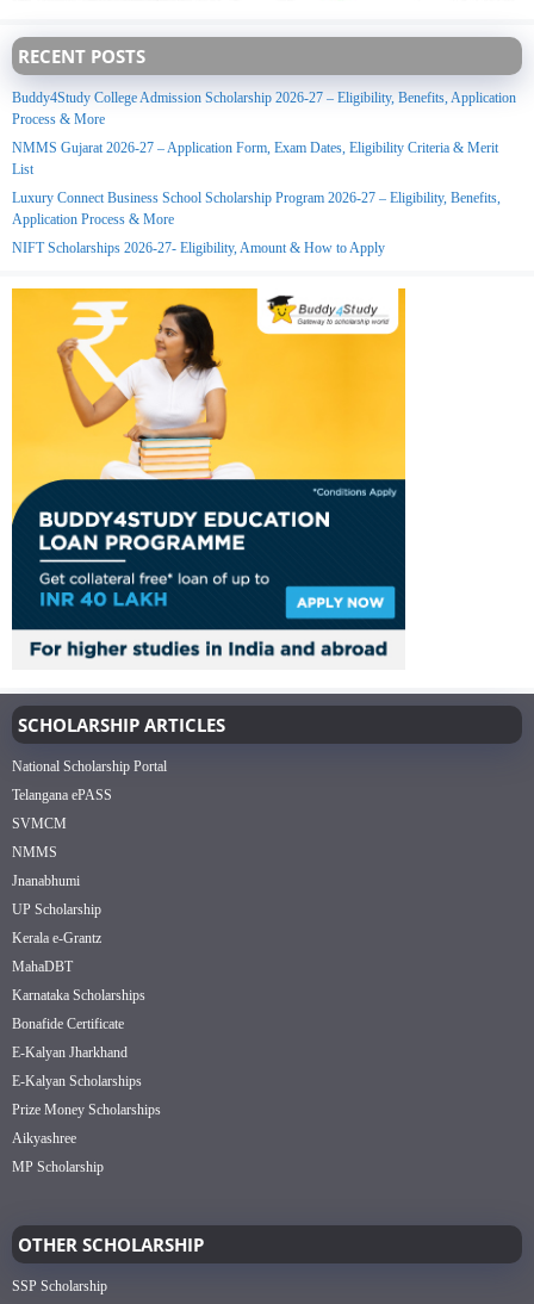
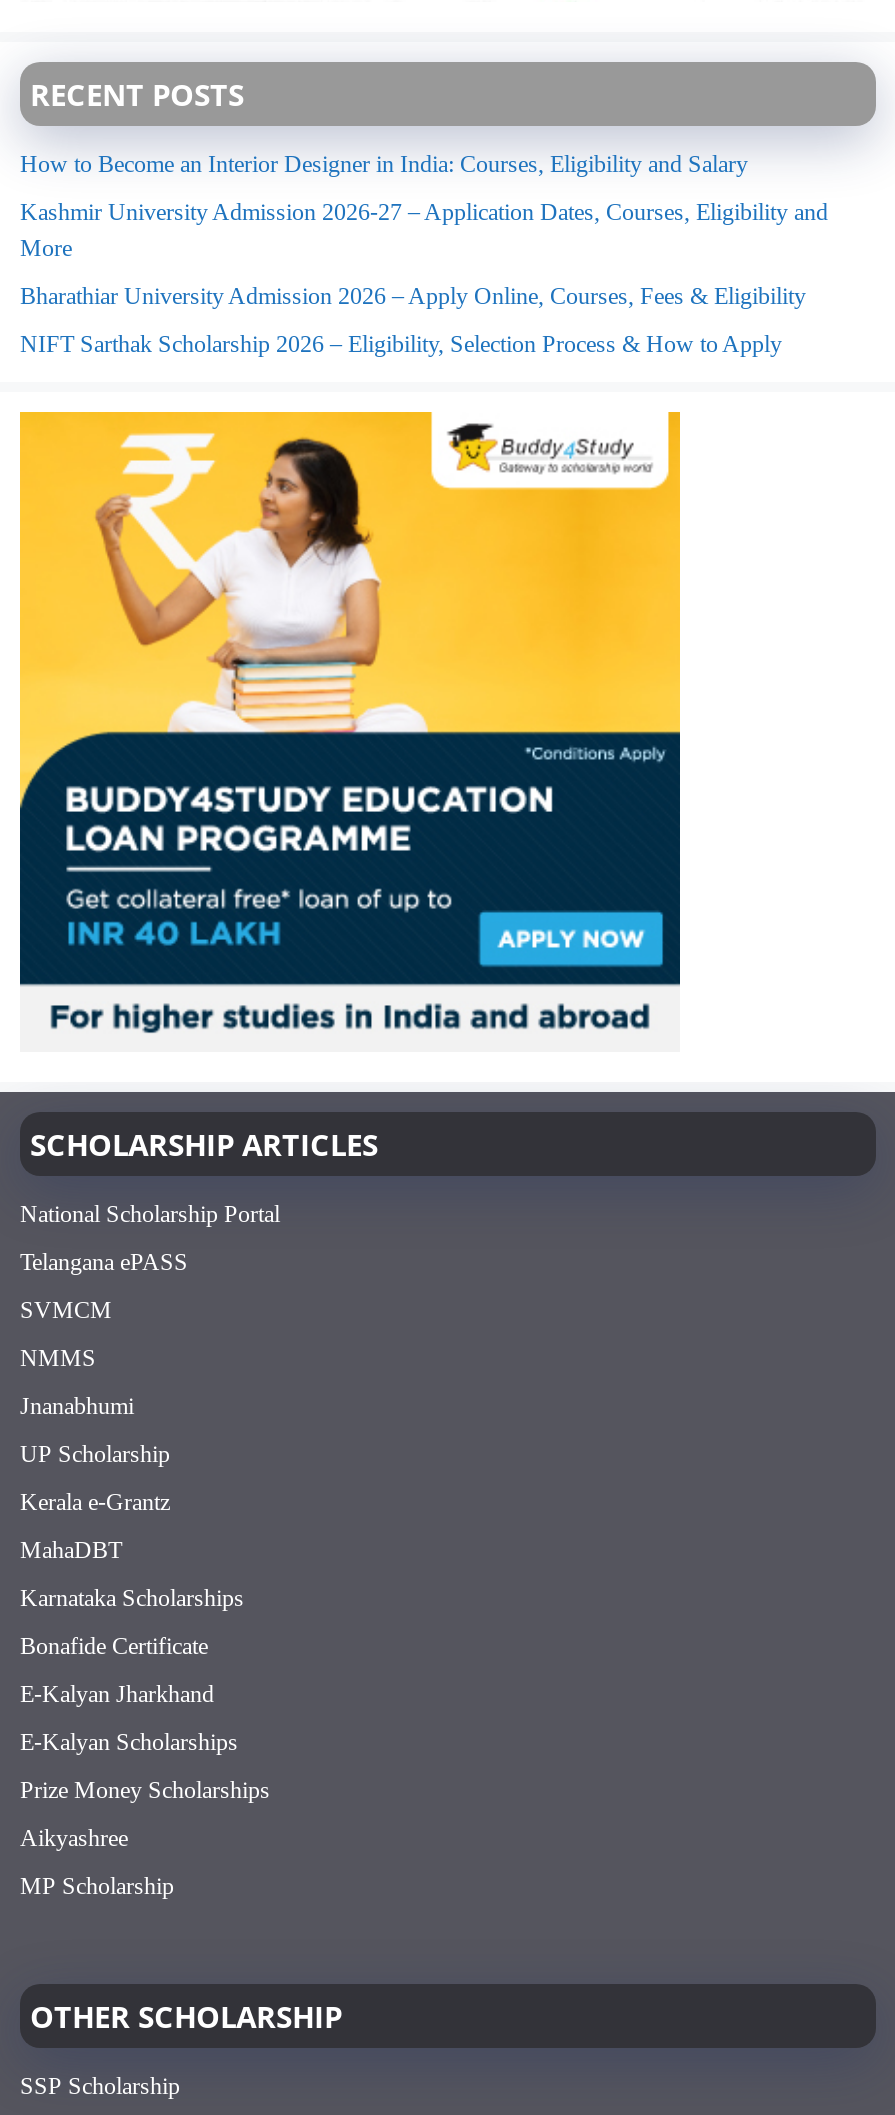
[12,89,516,127] Buddy4Study College Admission Scholarship 2026-27 – Eligibility, Benefits, Application | Process & More -> [20,150,748,178] How to Become an Interior Designer in India: Courses, Eligibility and Salary
[12,139,498,177] NMMS Gujarat 2026-27 – Application Form, Exam Dates, Eligibility Criteria & Merit | List -> [20,198,828,262] Kashmir University Admission 2026-27 – Application Dates, Courses, Eligibility and | More
[12,189,501,228] Luxury Connect Business School Scholarship Program 2026-27 – Eligibility, Benefits, | Application Process & More -> [20,282,806,310] Bharathiar University Admission 2026 – Apply Online, Courses, Fees & Eligibility
[12,239,385,256] NIFT Scholarships 2026-27- Eligibility, Amount & How to Apply -> [20,330,782,358] NIFT Sarthak Scholarship 2026 – Eligibility, Selection Process & How to Apply

